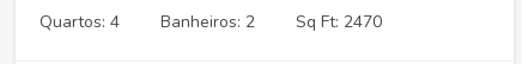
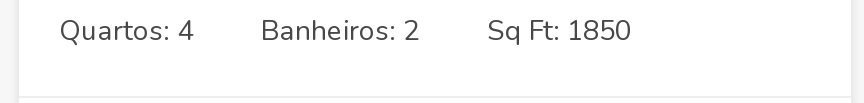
[40,11,382,33] Quartos: 4 Banheiros: 2 Sq Ft: 2470 -> [59,12,631,50] Quartos: 4 Banheiros: 2 Sq Ft: 1850

